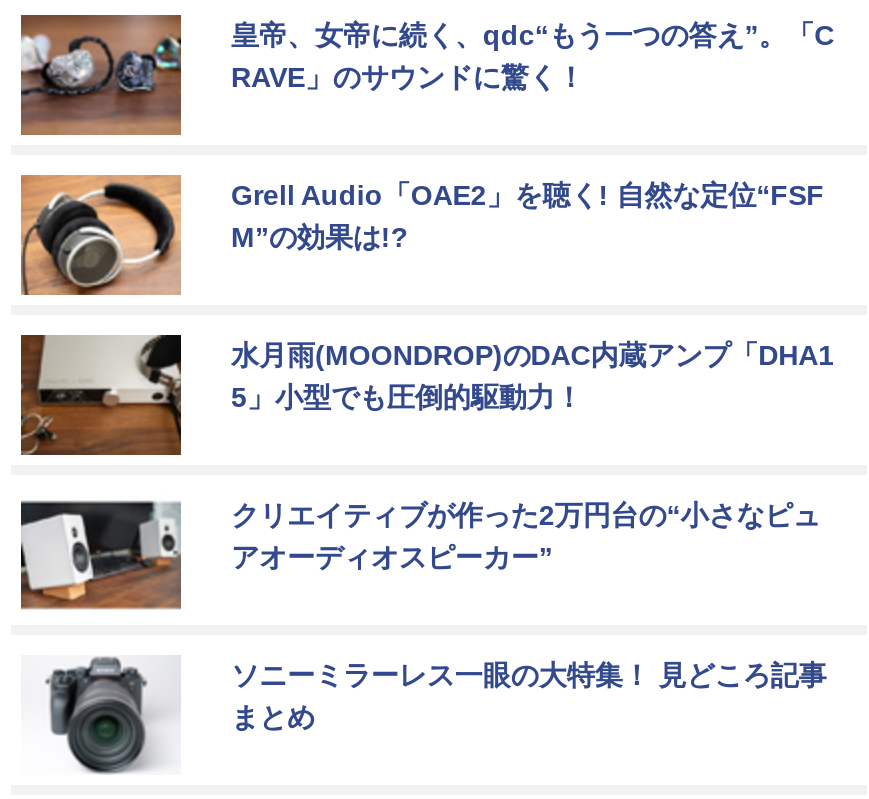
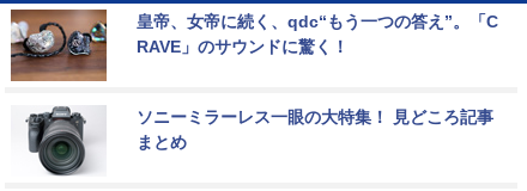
[19,173,824,297] [image] | Grell Audio「OAE2」を聴く! 自然な定位“FSF | M”の効果は!? -> none
[19,333,834,457] [image] | 水月雨(MOONDROP)のDAC内蔵アンプ「DHA1 | 5」小型でも圧倒的駆動力！ -> none
[19,499,820,611] [image] | クリエイティブが作った2万円台の“小さなピュ | アオーディオスピーカー” -> none

